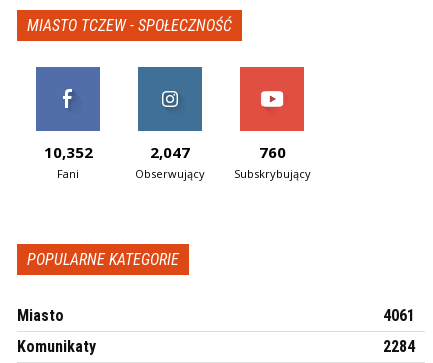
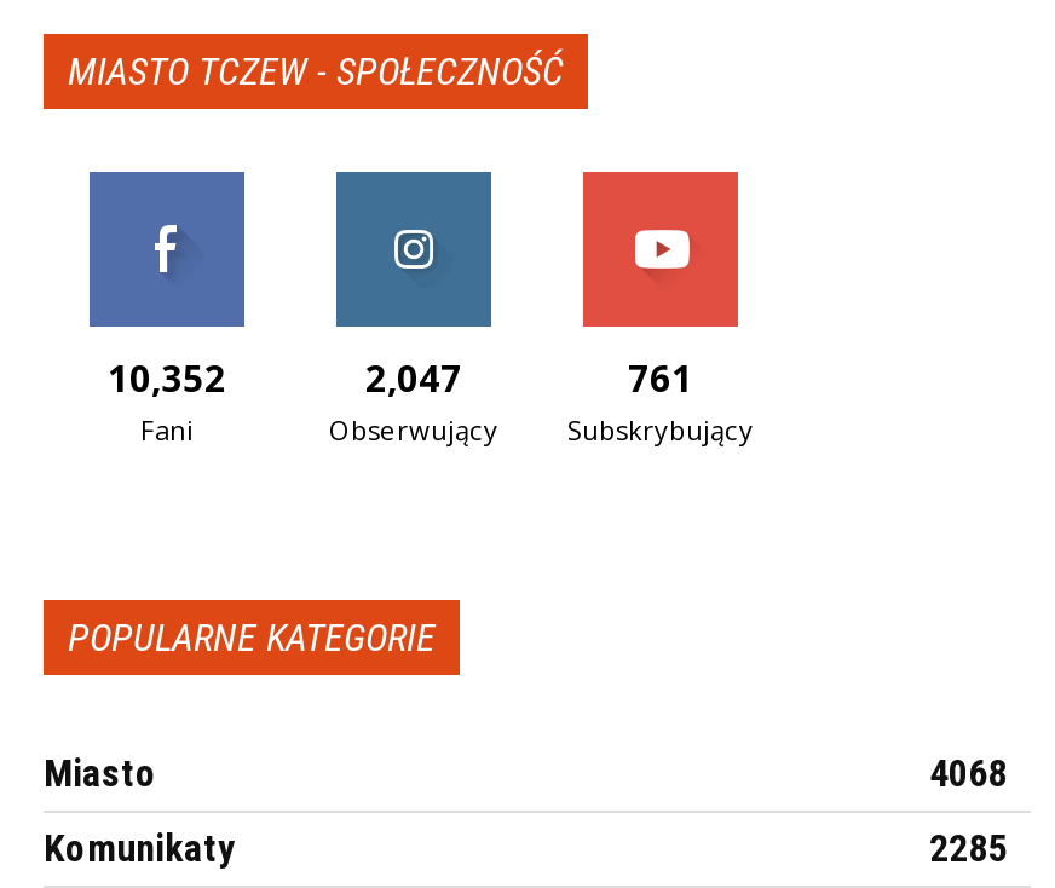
[258,142,285,162] 760 -> [628,353,693,401] 761
[383,306,415,325] 4061 -> [929,749,1007,795] 4068
[383,337,415,356] 2284 -> [929,824,1007,870] 2285

